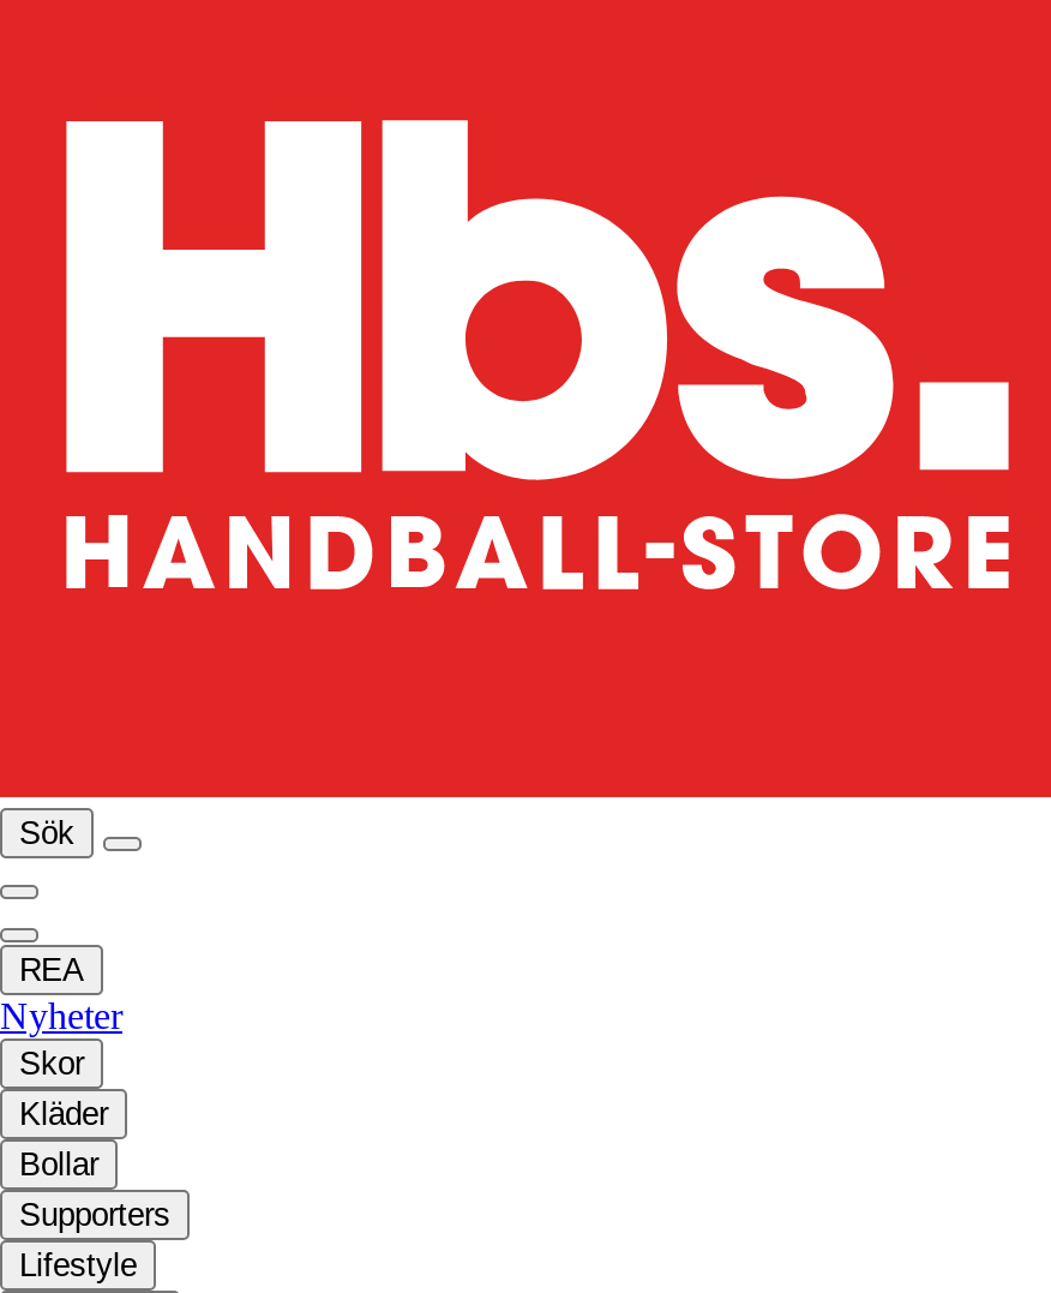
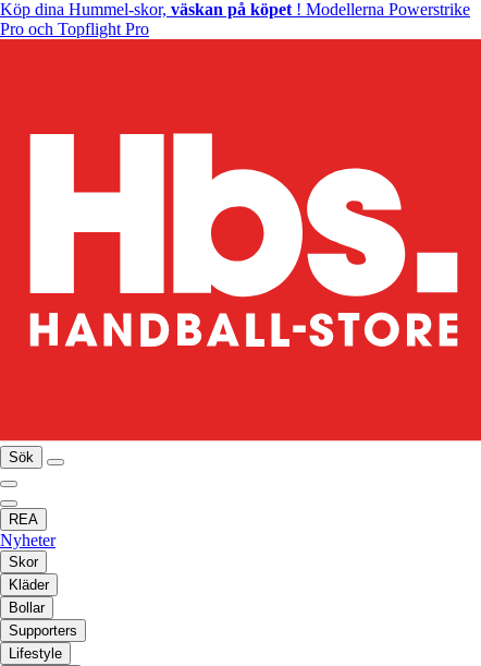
none -> [0,0,470,38] Köp dina Hummel-skor, väskan på köpet! Modellerna Powerstrike | Pro och Topflight Pro

